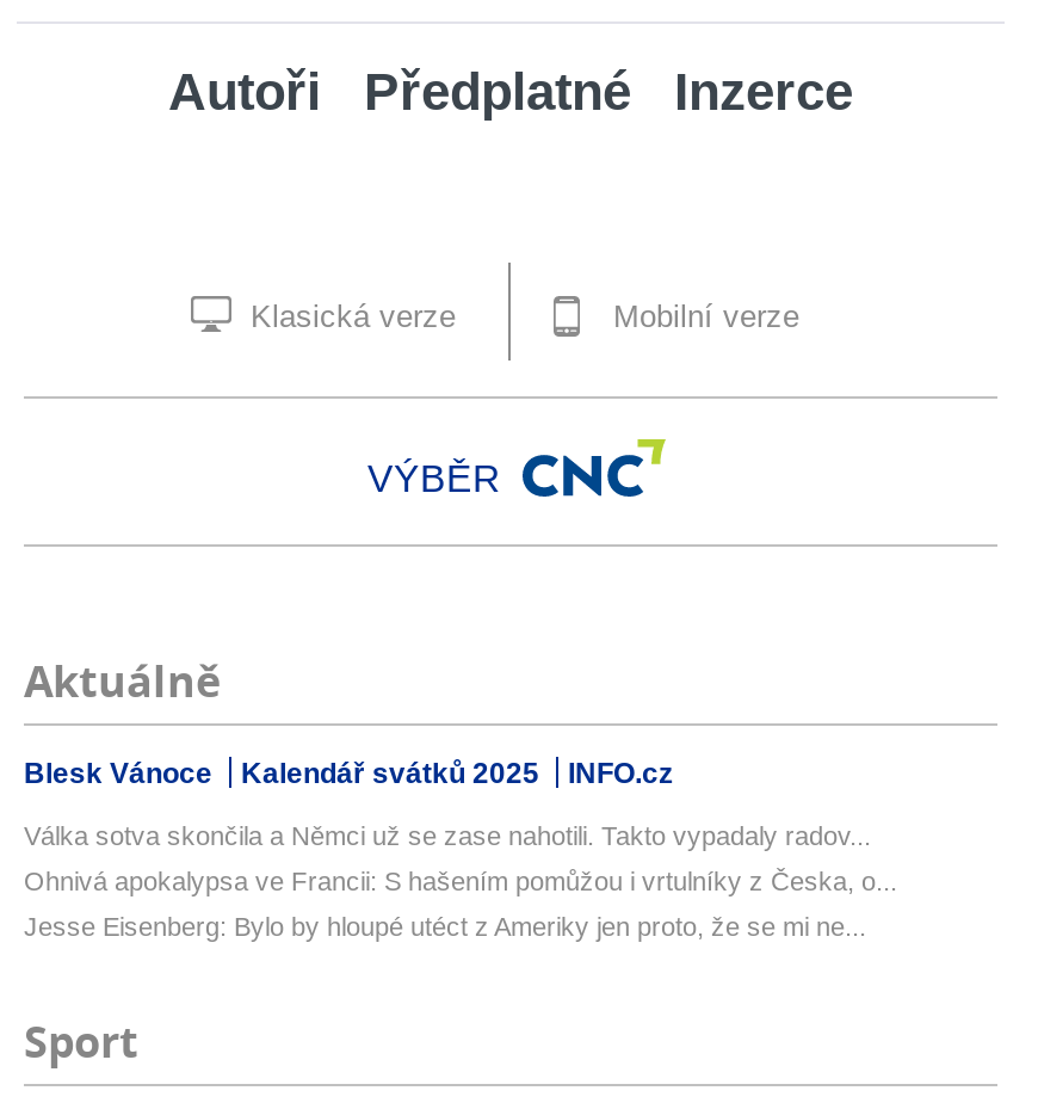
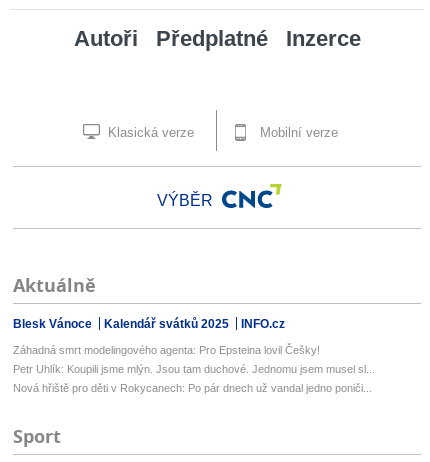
[24,822,871,851] Válka sotva skončila a Němci už se zase nahotili. Takto vypadaly radov... -> [13,344,320,356] Záhadná smrt modelingového agenta: Pro Epsteina lovil Češky!
[24,868,897,896] Ohnivá apokalypsa ve Francii: S hašením pomůžou i vrtulníky z Česka, o... -> [13,363,375,375] Petr Uhlík: Koupili jsme mlýn. Jsou tam duchové. Jednomu jsem musel sl...
[24,913,866,942] Jesse Eisenberg: Bylo by hloupé utéct z Ameriky jen proto, že se mi ne... -> [13,382,372,394] Nová hřiště pro děti v Rokycanech: Po pár dnech už vandal jedno poniči...

